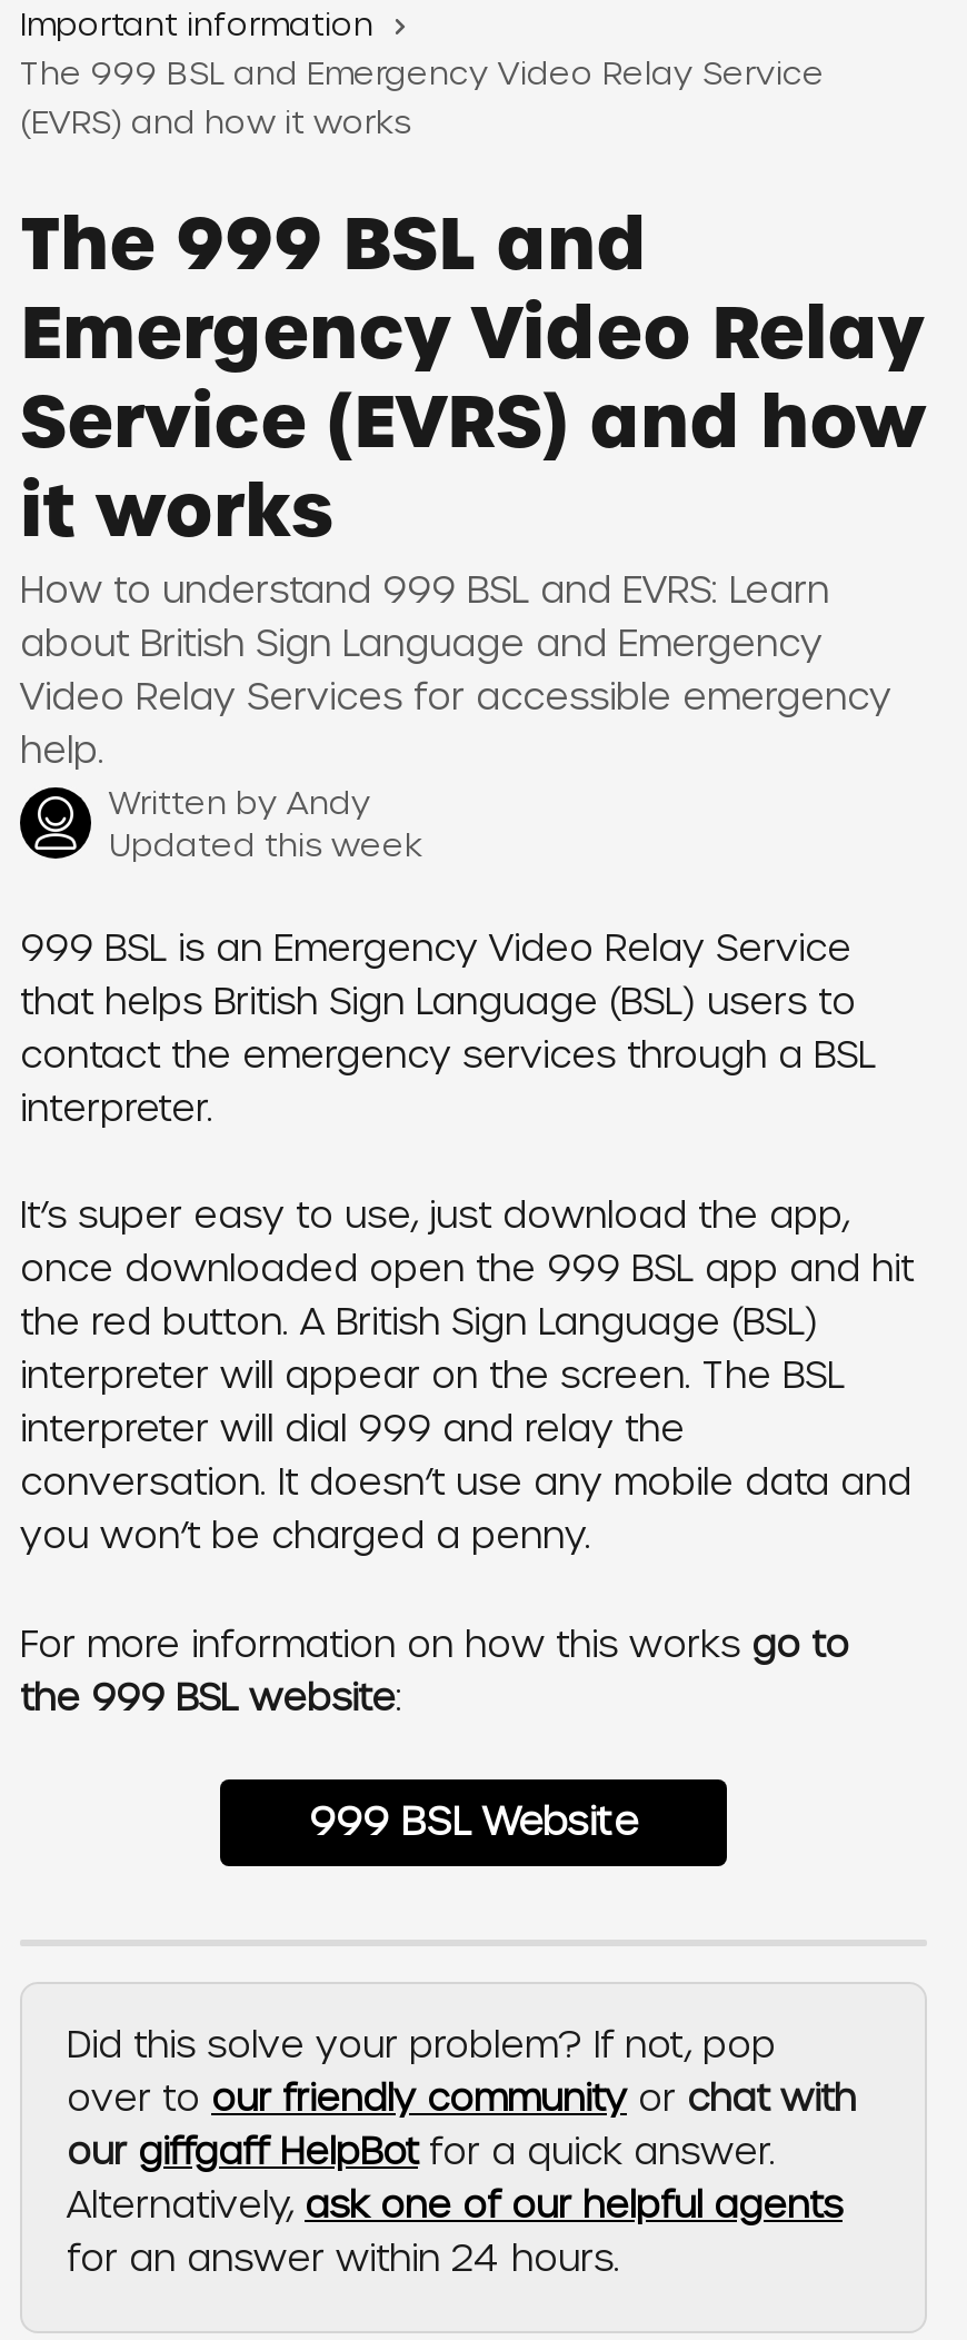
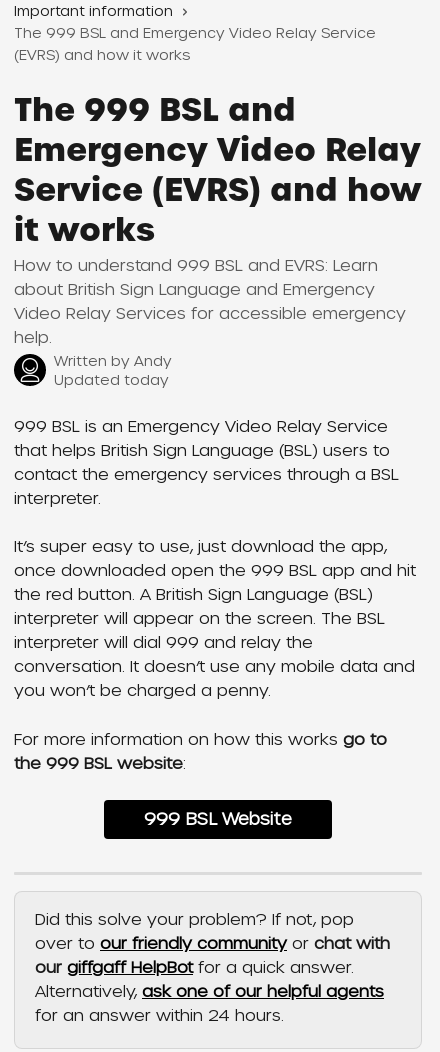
[109,825,422,865] Updated this week -> [54,371,169,389] Updated today

